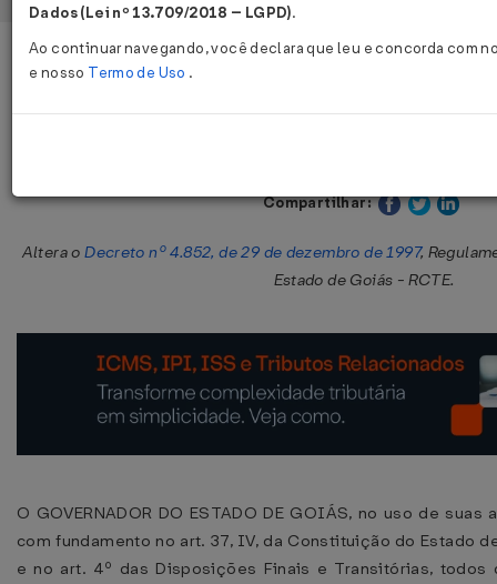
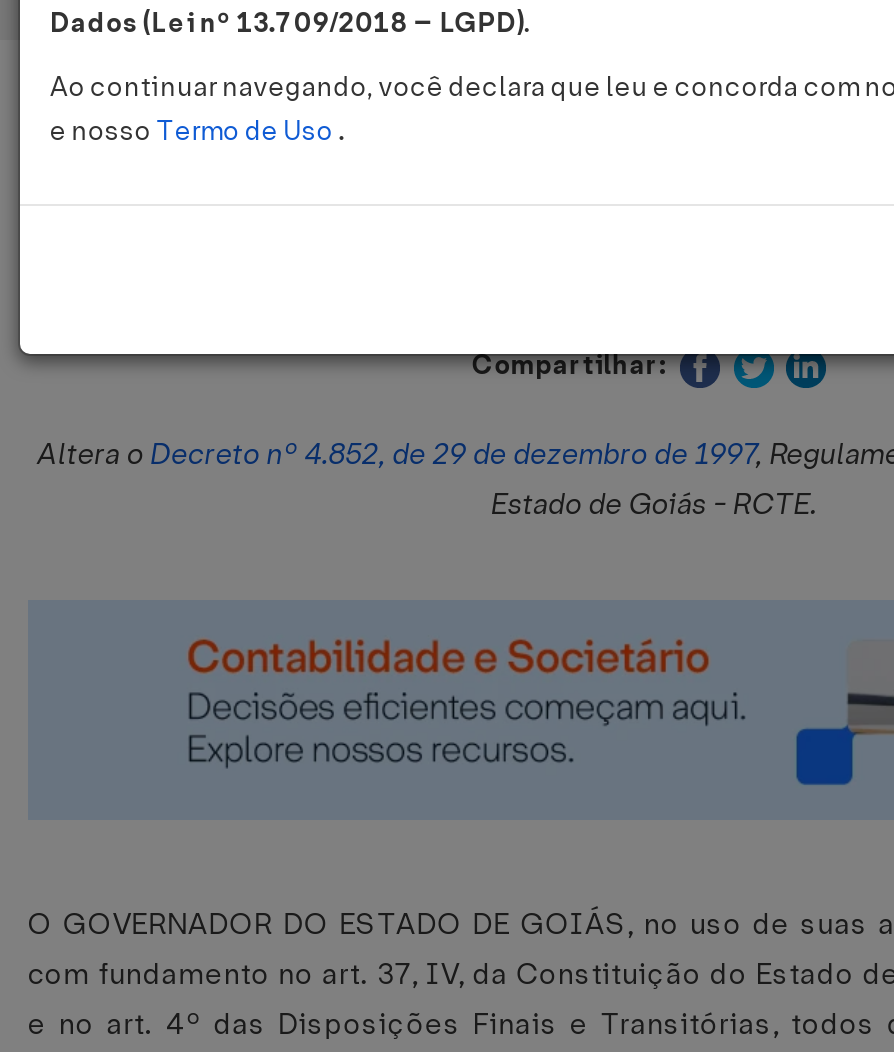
[16,332,494,456] [image] -> [28,600,888,820] [image]

